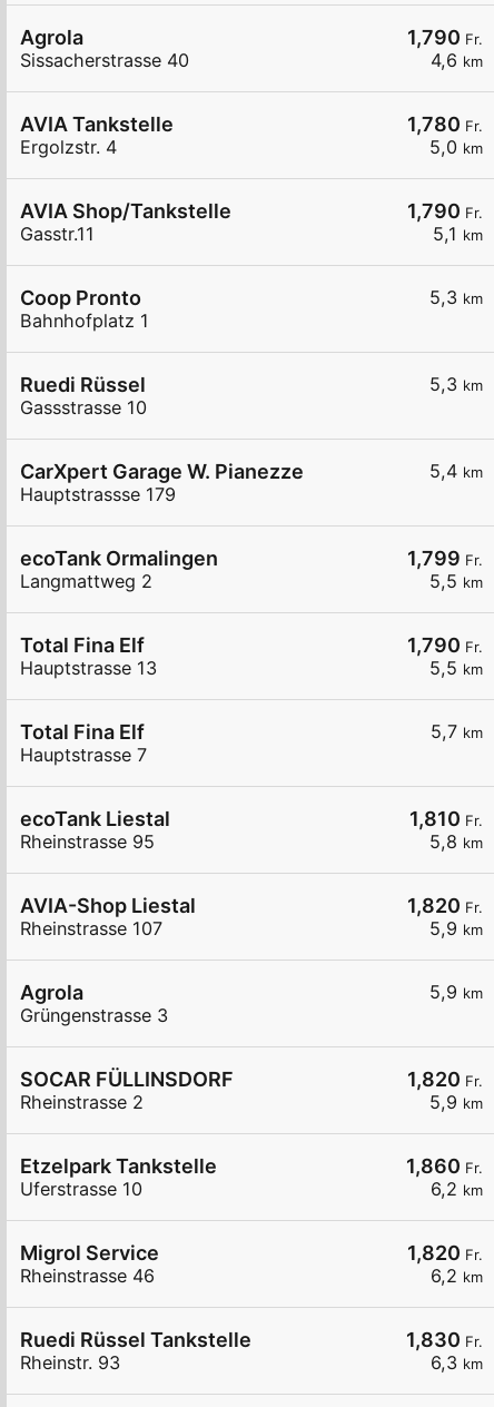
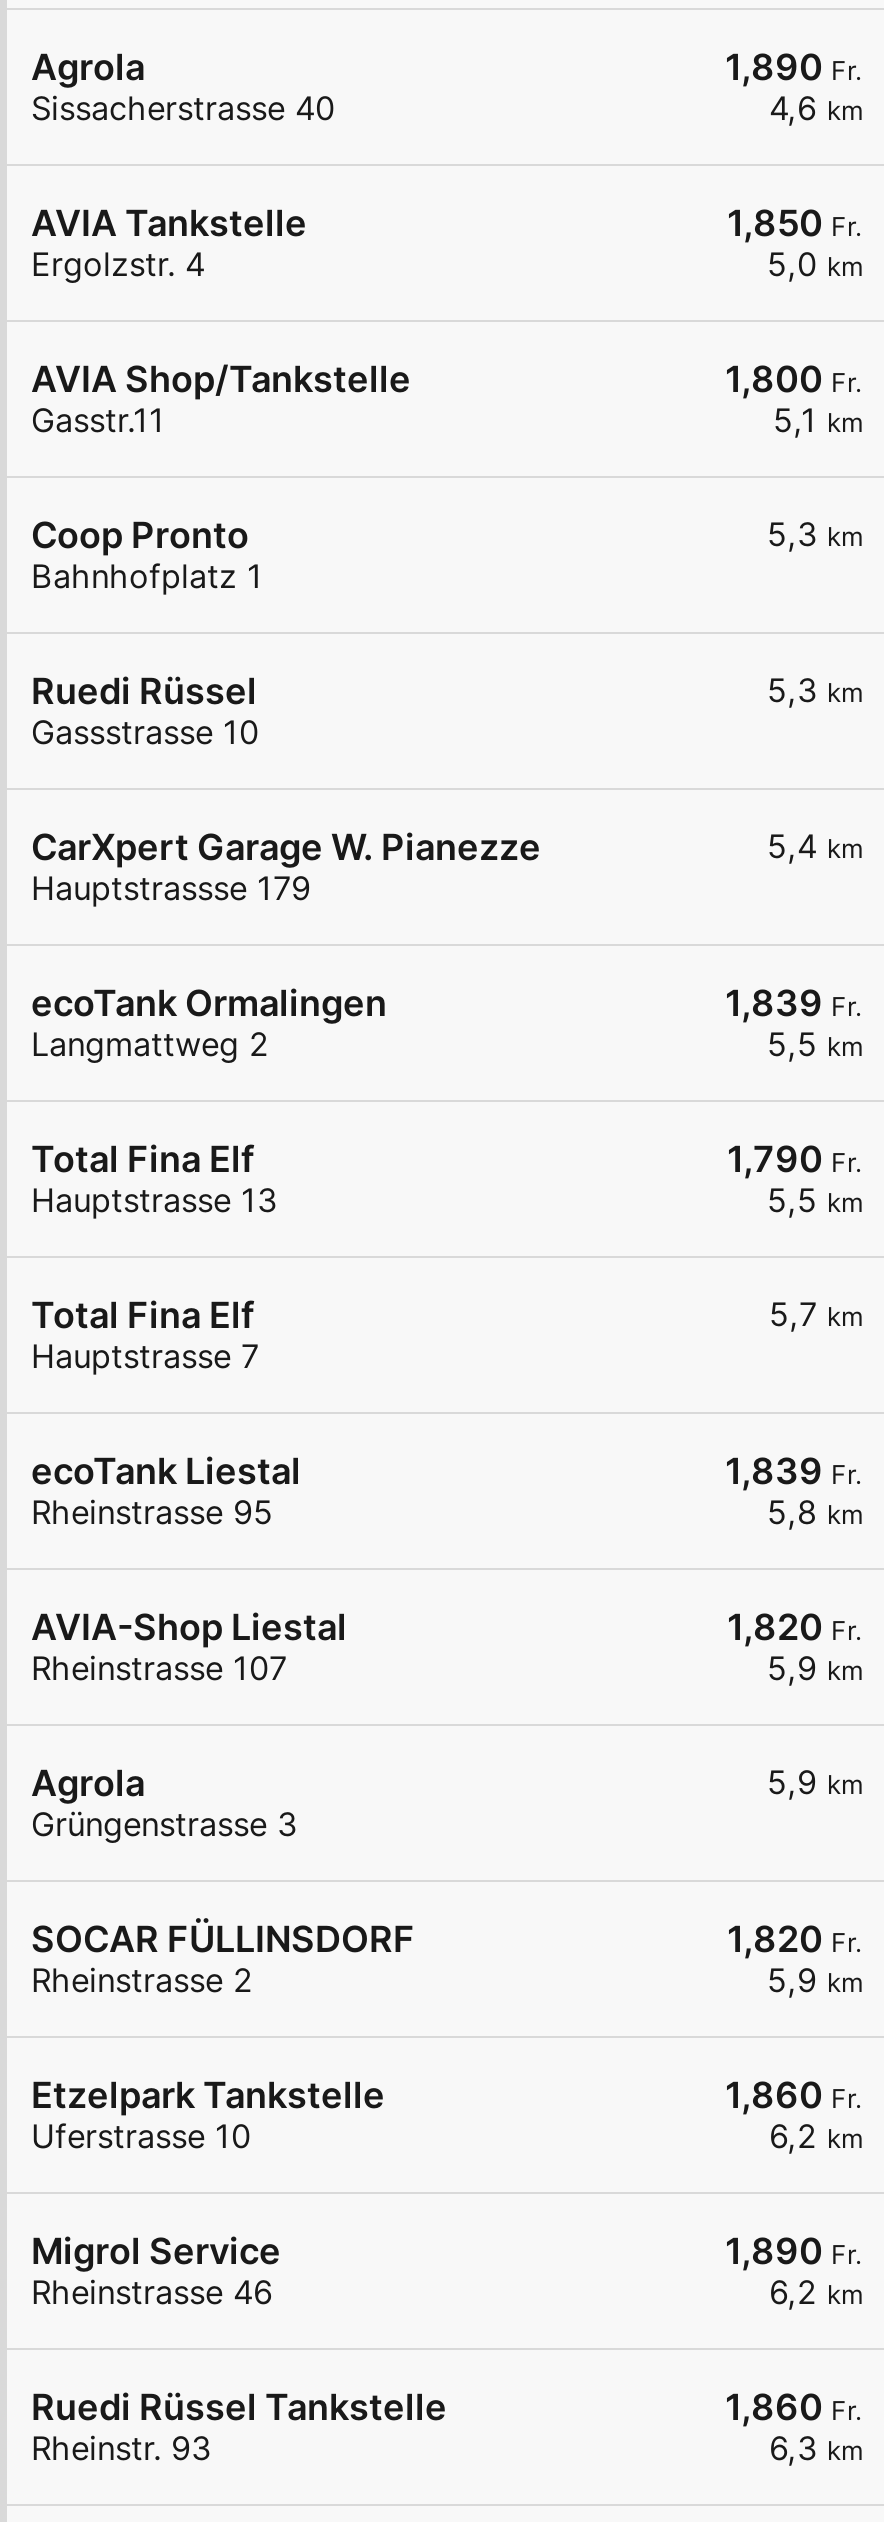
[407,26,483,49] 1,790 Fr. -> [725,46,863,88] 1,890 Fr.
[407,112,483,136] 1,780 Fr. -> [727,202,863,244] 1,850 Fr.
[407,199,483,223] 1,790 Fr. -> [725,358,863,400] 1,800 Fr.
[407,547,483,570] 1,799 Fr. -> [725,982,863,1024] 1,839 Fr.
[409,807,483,830] 1,810 Fr. -> [725,1450,863,1492] 1,839 Fr.
[407,1241,483,1265] 1,820 Fr. -> [725,2230,863,2272] 1,890 Fr.
[406,1328,483,1351] 1,830 Fr. -> [725,2386,863,2428] 1,860 Fr.

